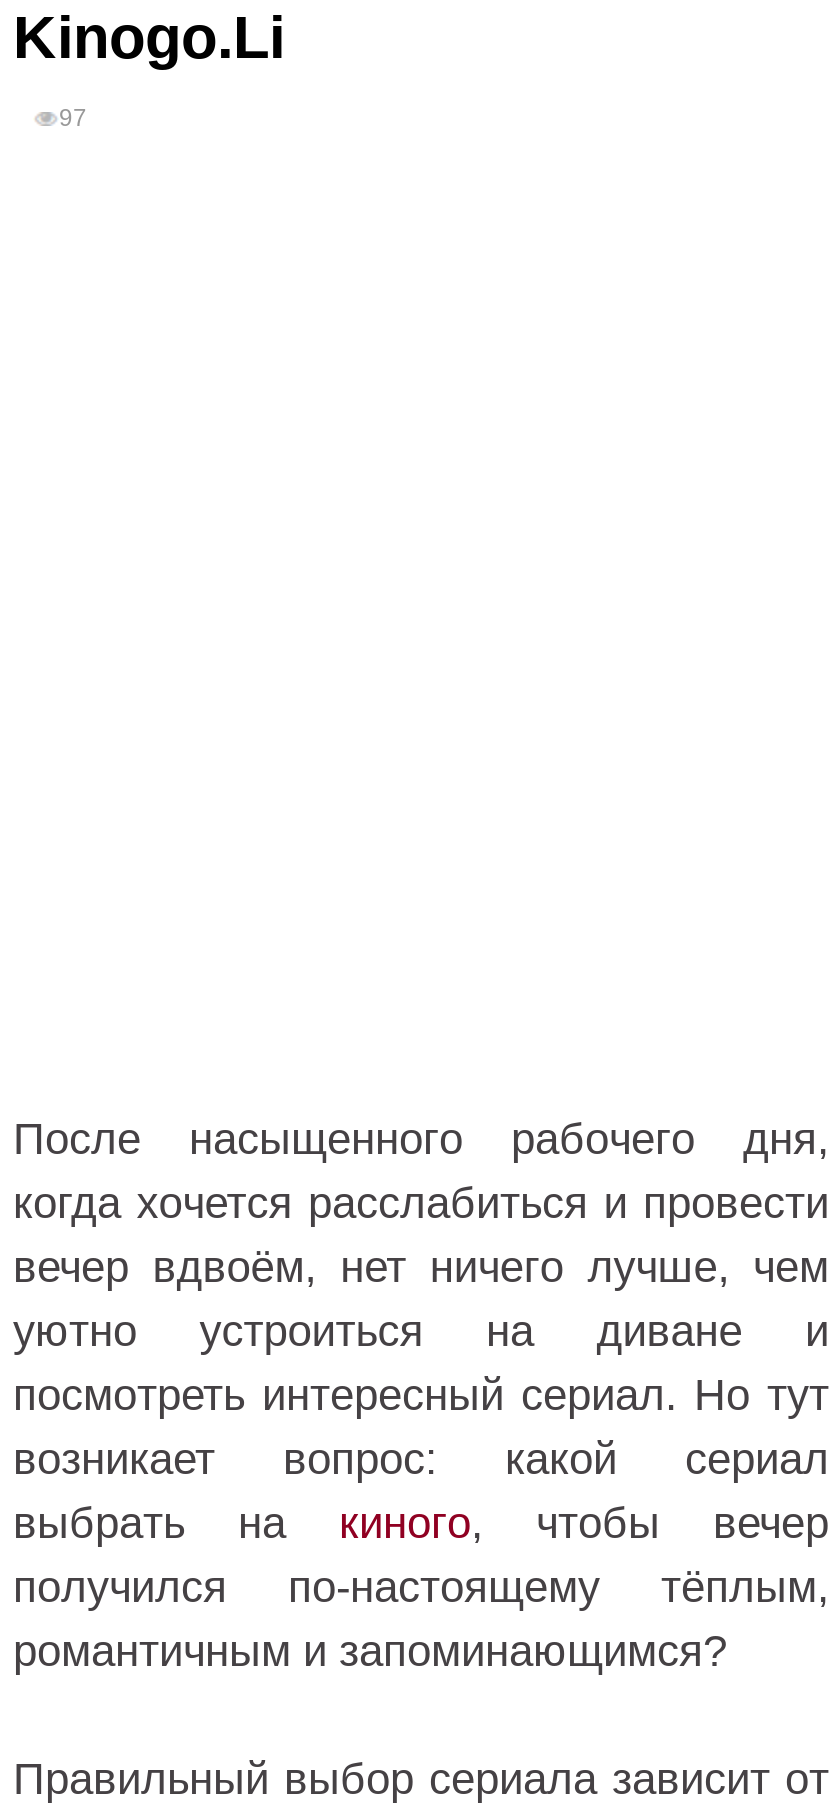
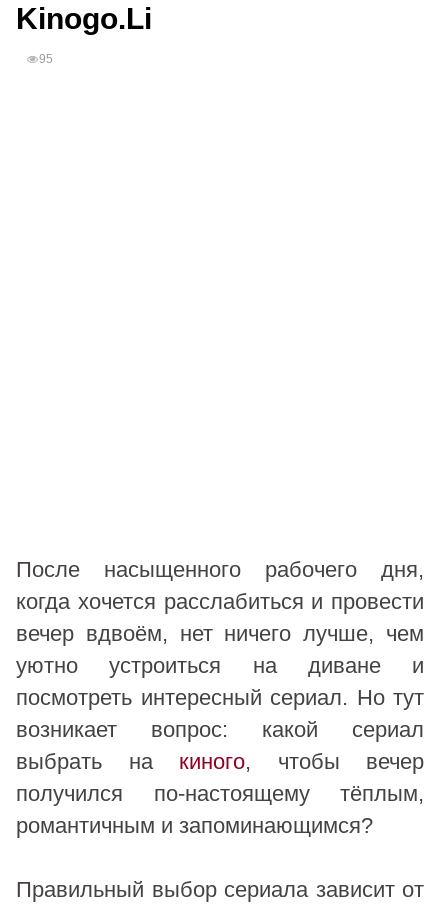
[59,104,87,132] 97 -> [39,52,53,66] 95

